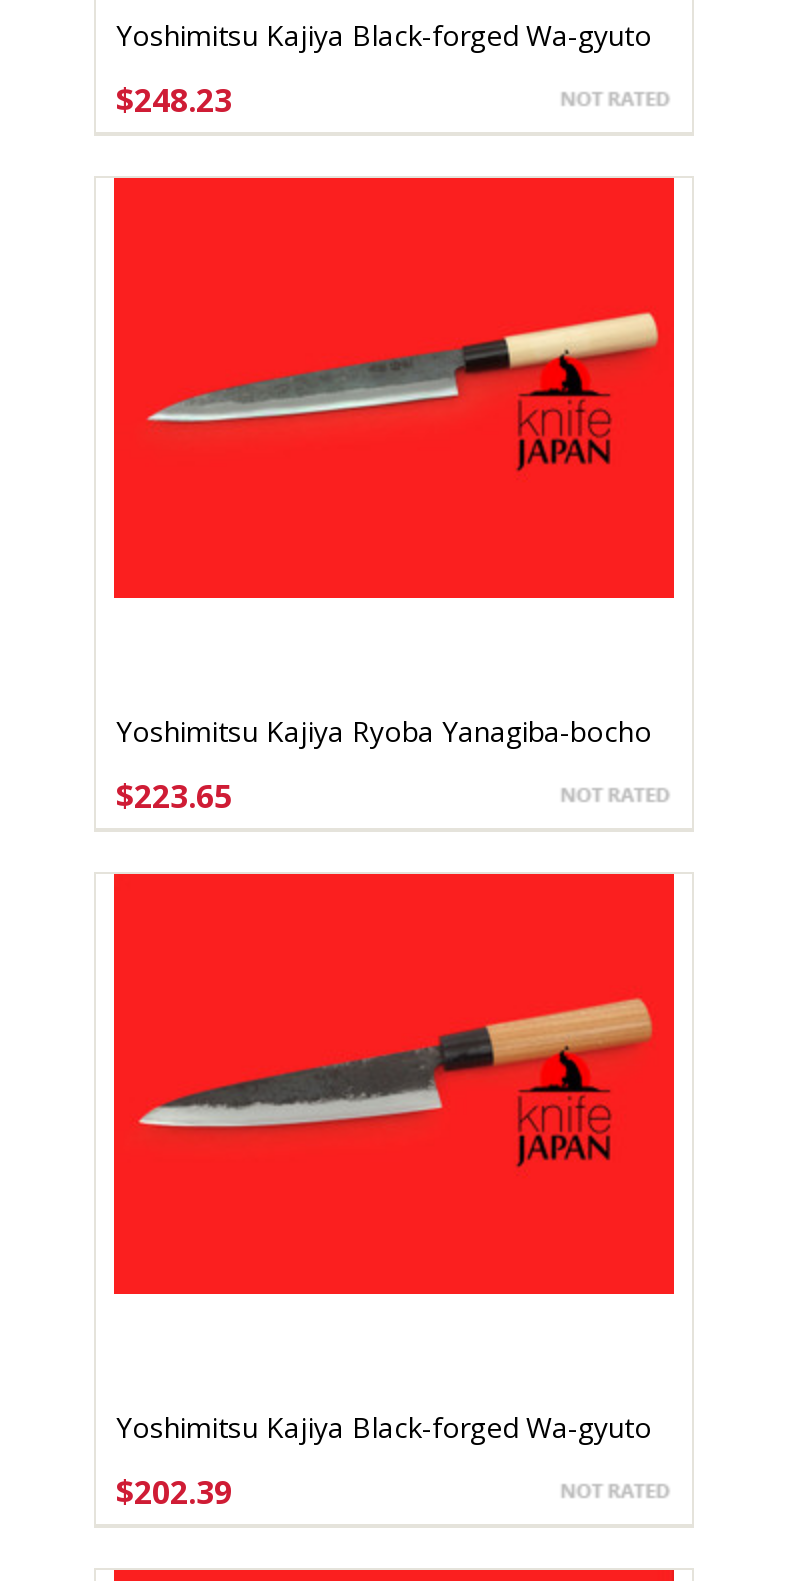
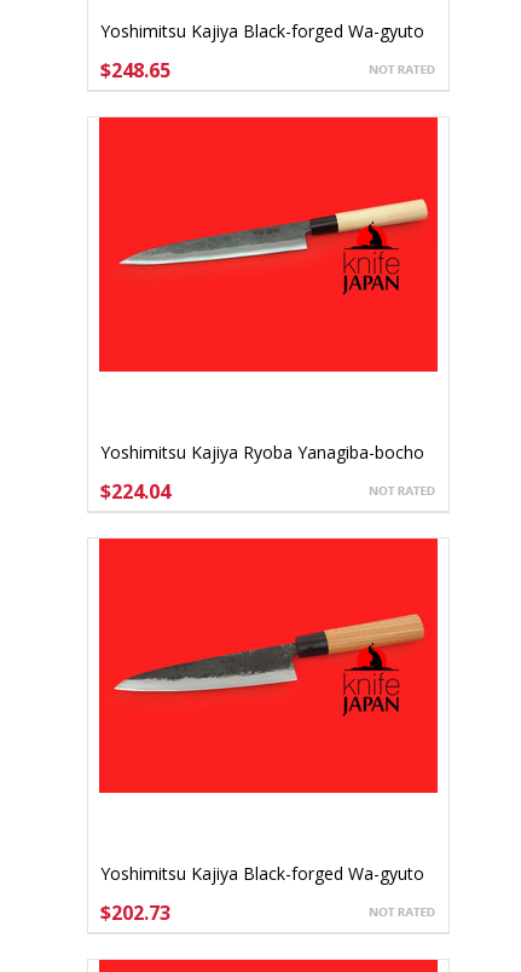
[116,78,232,122] $248.23 -> [100,57,170,84] $248.65
[116,774,232,818] $223.65 -> [100,478,170,505] $224.04
[116,1470,232,1514] $202.39 -> [100,899,170,926] $202.73

